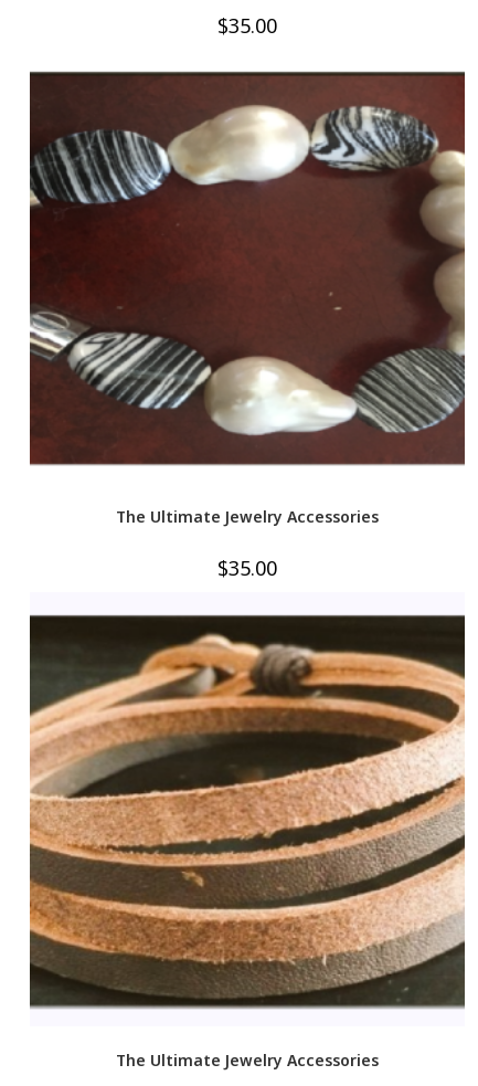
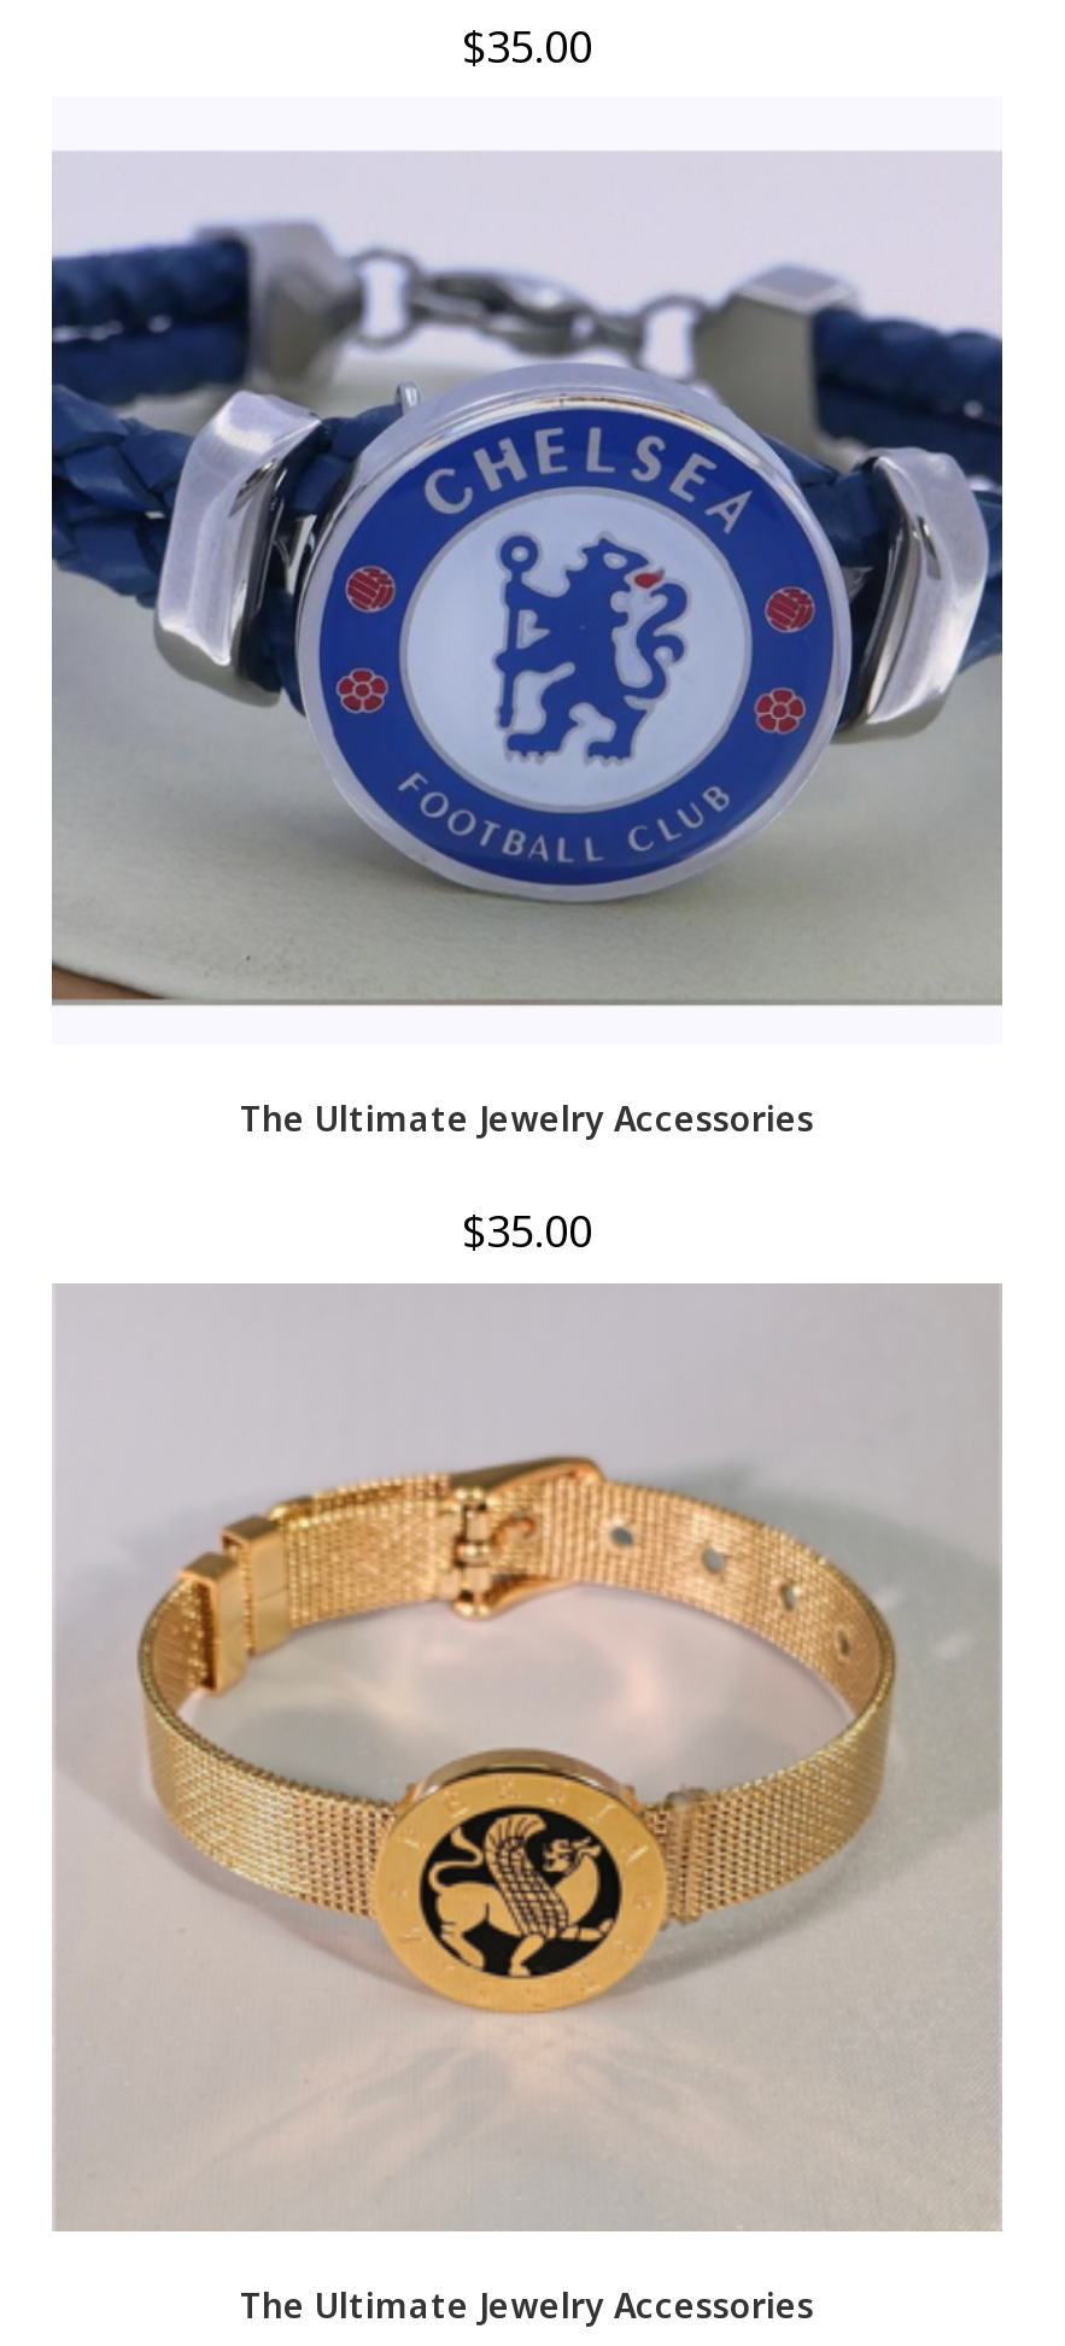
[29,71,466,464] [image] -> [49,147,1005,1006] [image]
[29,593,465,1025] [image] -> [52,1283,1002,2231] [image]

